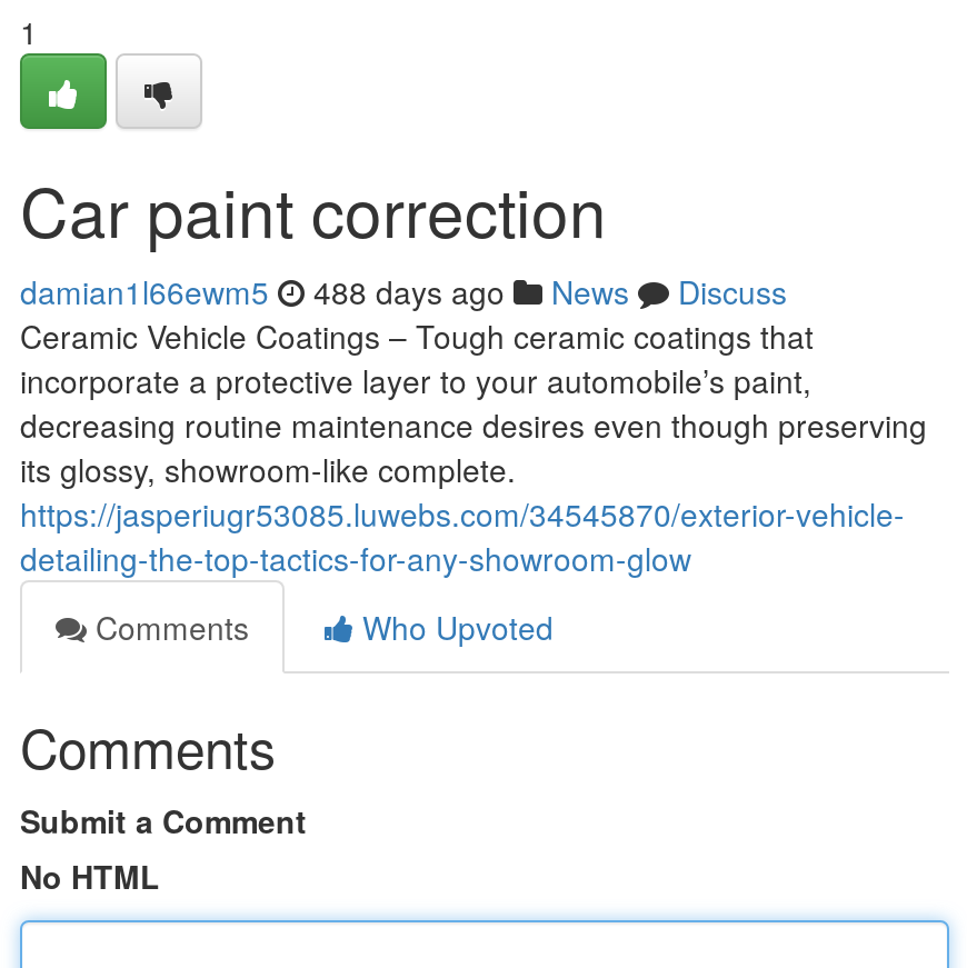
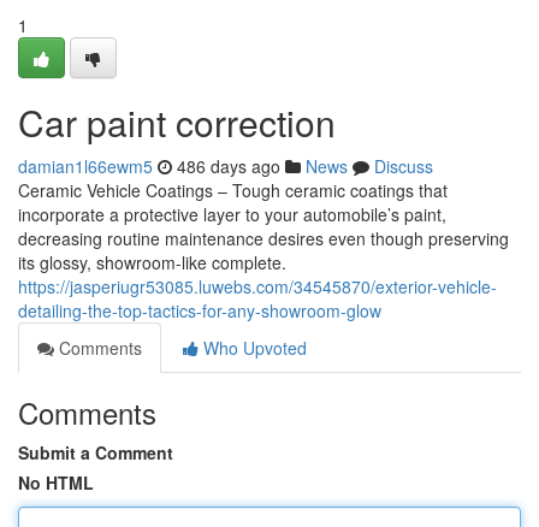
[20,269,787,313] damian1l66ewm5 488 days ago News Discuss -> [18,154,433,178] damian1l66ewm5 486 days ago News Discuss

